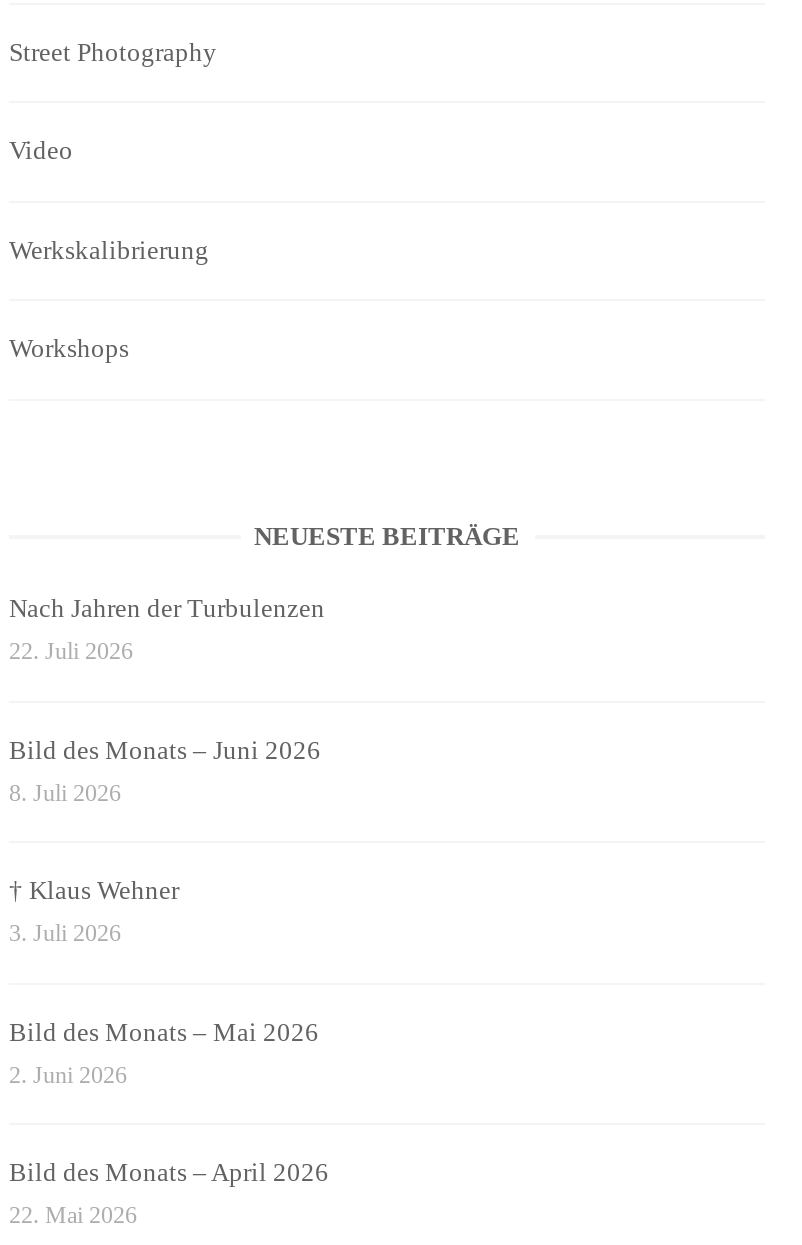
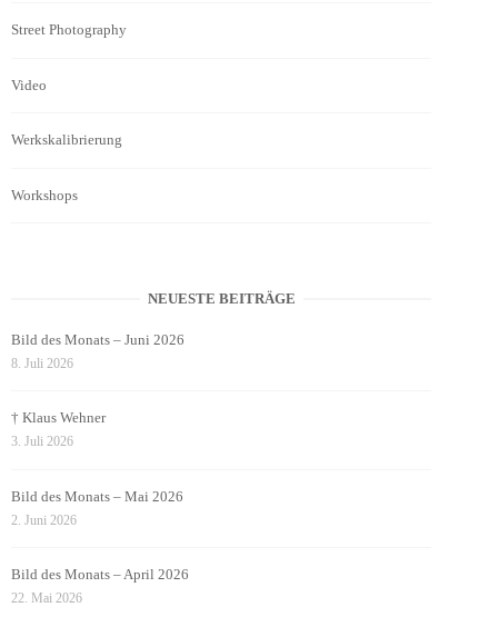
[9,594,325,666] Nach Jahren der Turbulenzen | 22. Juli 2026 -> none

